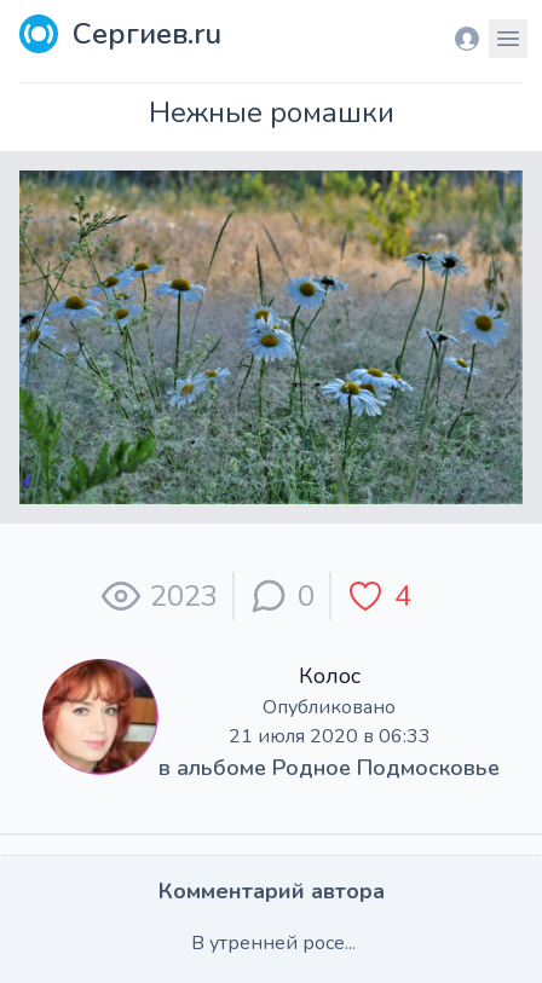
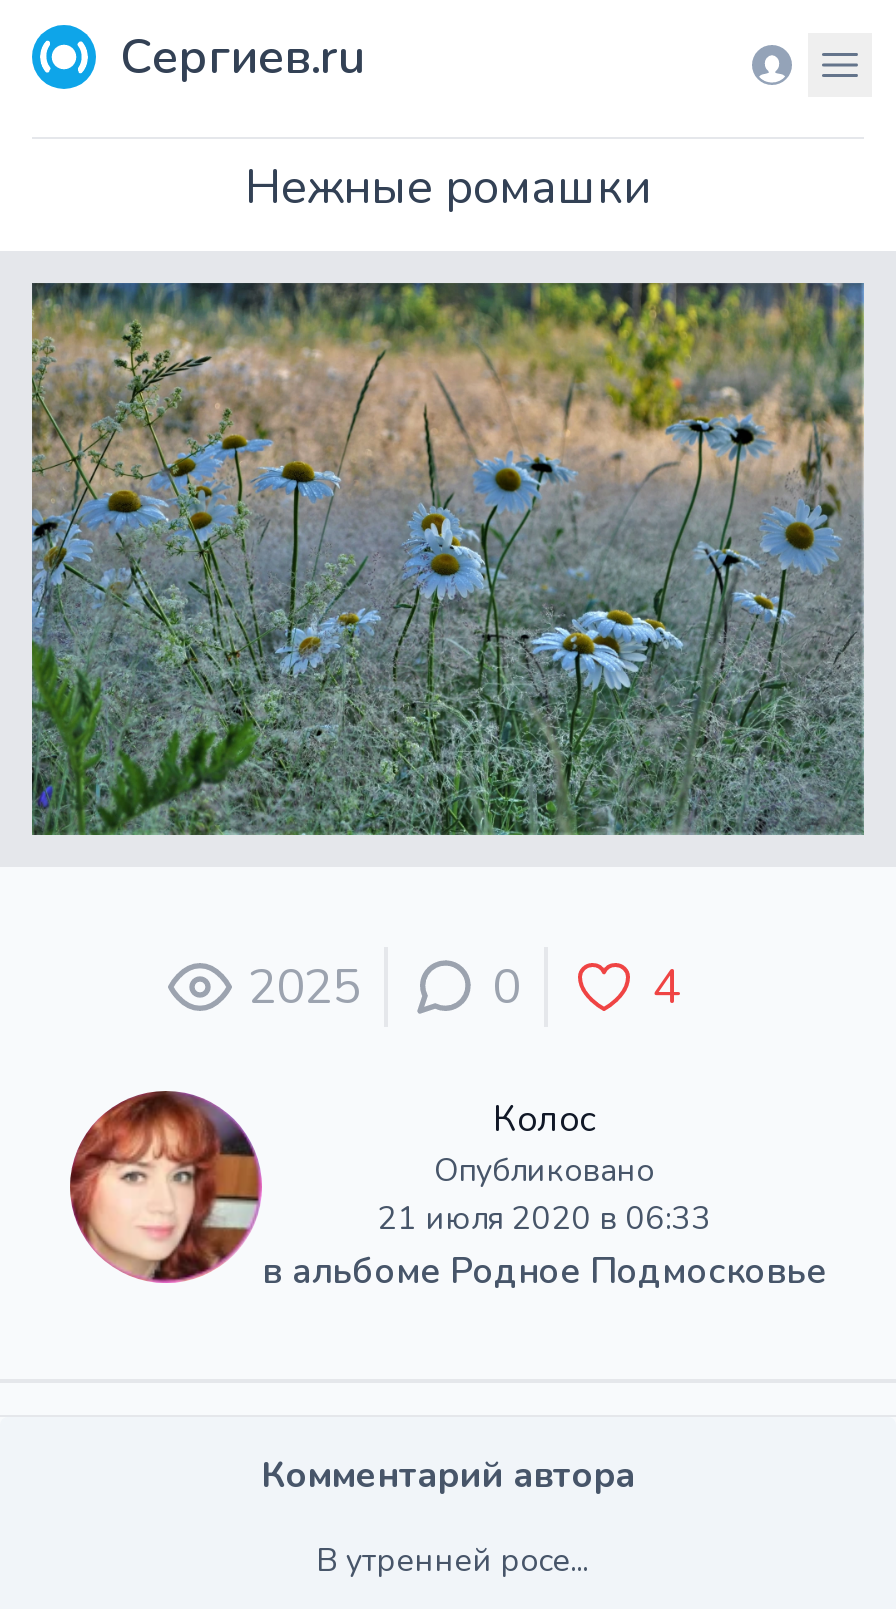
[150,577,218,616] 2023 -> [248,955,360,1019] 2025

